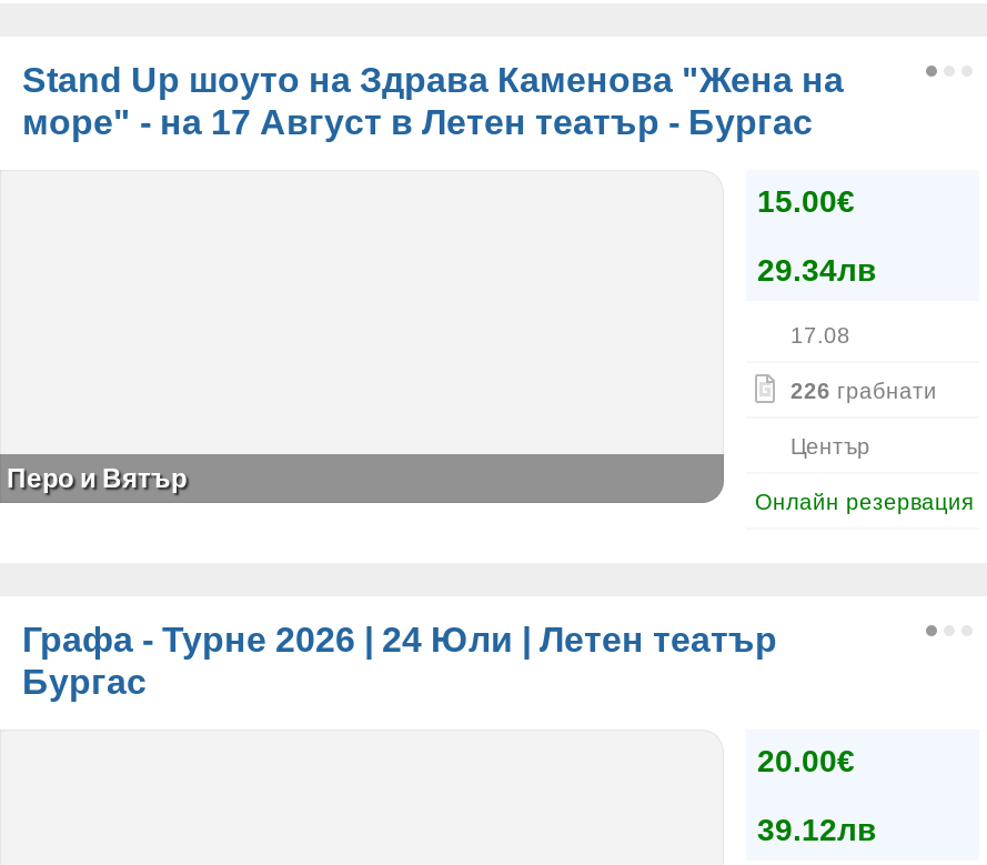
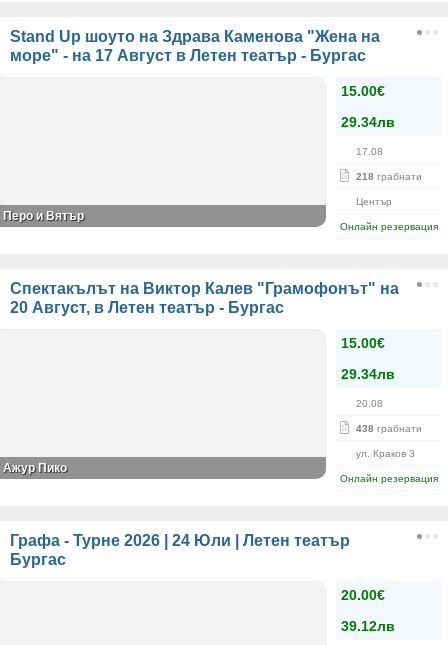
[790,379,937,403] 226 грабнати -> [356,171,422,182] 218 грабнати
none -> [3,461,67,475] Ажур Пико
none -> [10,280,438,484] Спектакълът на Виктор Калев "Грамофонът" на | 20 Август, в Летен театър - Бургас | 15.00€ | 29.34лв | 20.08 | 438 грабнати | ул. Краков 3 | Онлайн резервация

